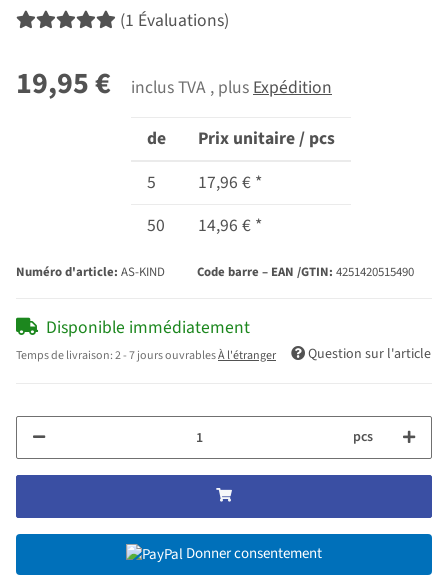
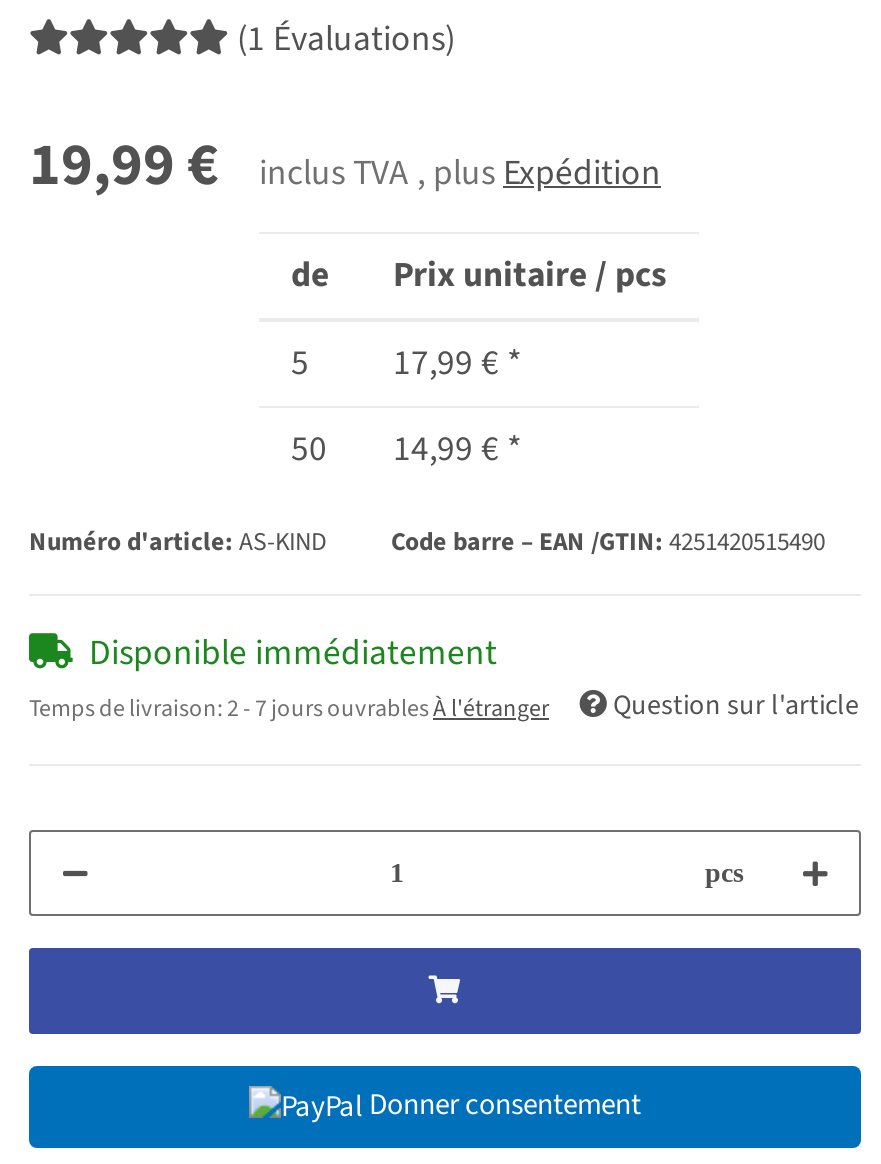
[16,62,332,105] 19,95 € inclus TVA , plusExpédition -> [29,122,661,208] 19,99 € inclus TVA , plusExpédition
[147,170,262,195] 5 17,96 € * -> [291,338,521,388] 5 17,99 € *
[147,213,262,238] 50 14,96 € * -> [291,424,521,474] 50 14,99 € *

